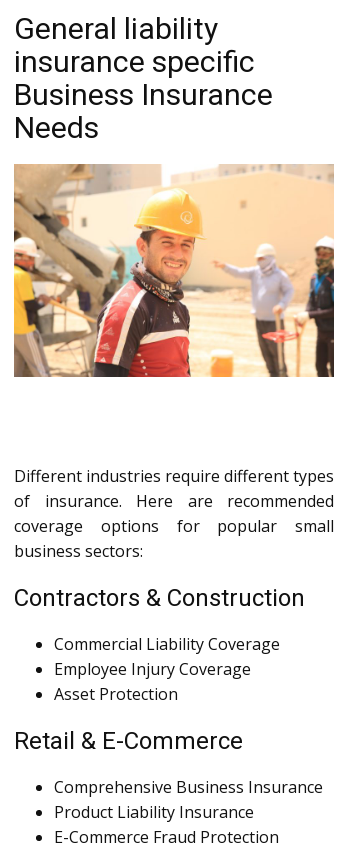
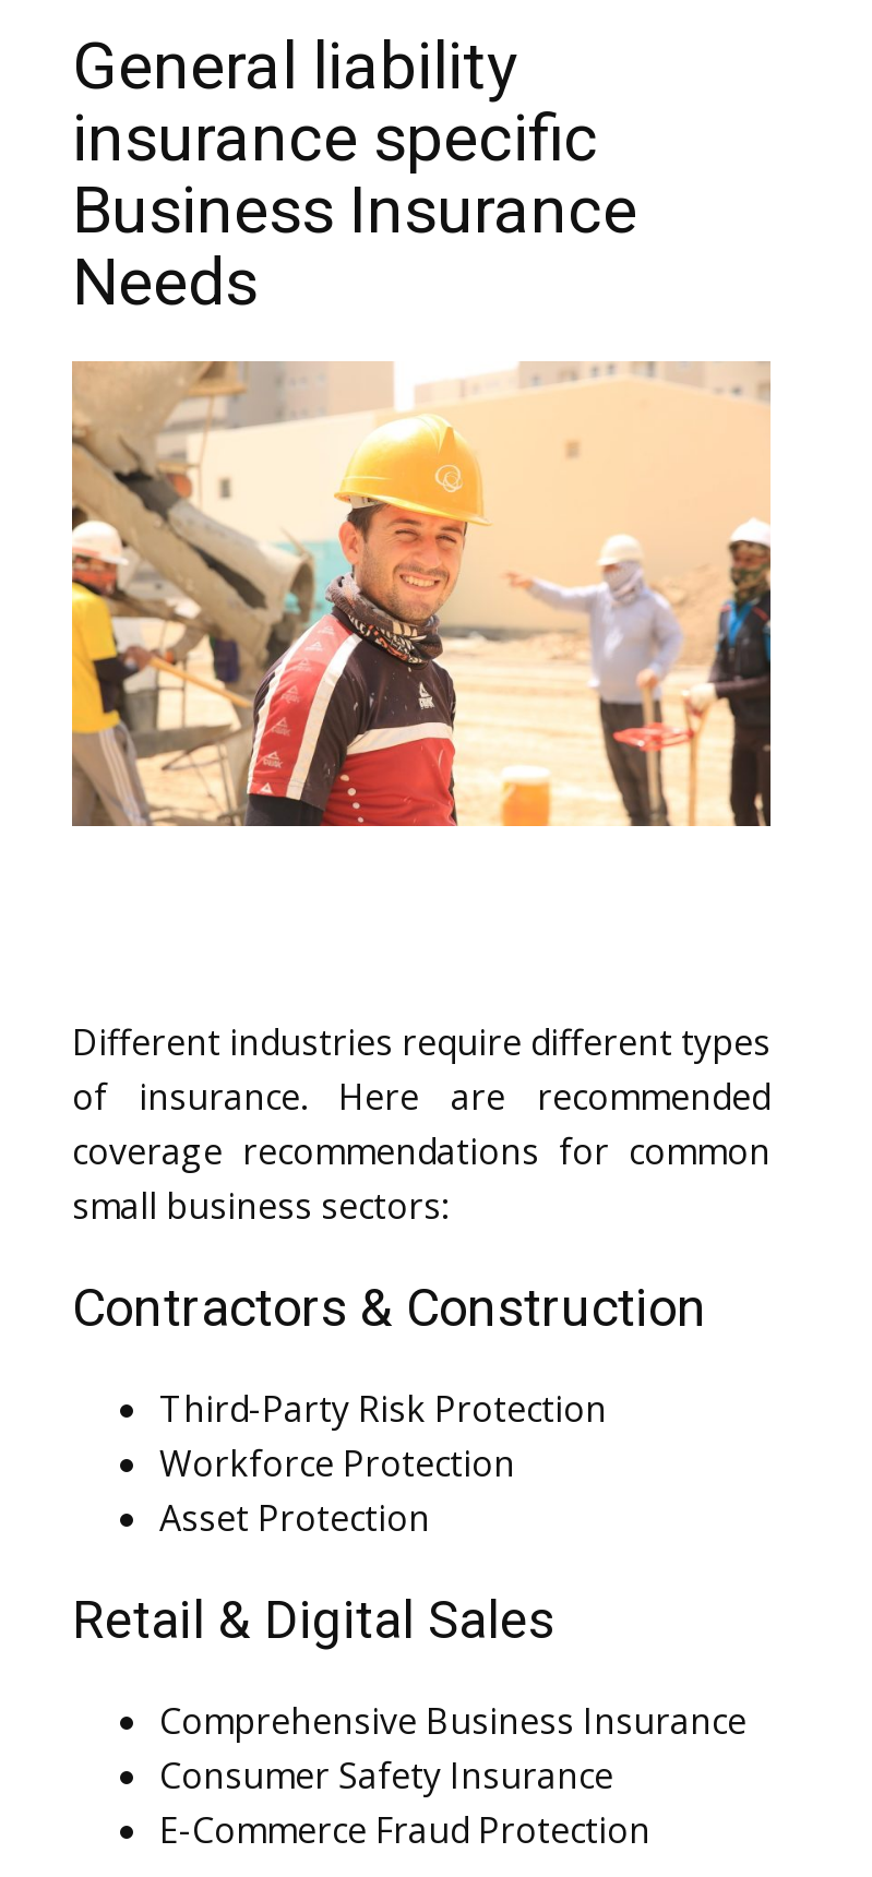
[14,515,334,562] coverage options for popular small | business sectors: -> [72,1128,771,1231] coverage recommendations for common | small business sectors:
[54,633,280,680] Commercial Liability Coverage | Employee Injury Coverage -> [159,1385,607,1488] Third-Party Risk Protection | Workforce Protection
[14,727,243,755] Retail & E-Commerce -> [72,1591,554,1652] Retail & Digital Sales
[54,801,254,823] Product Liability Insurance -> [159,1752,613,1800] Consumer Safety Insurance

